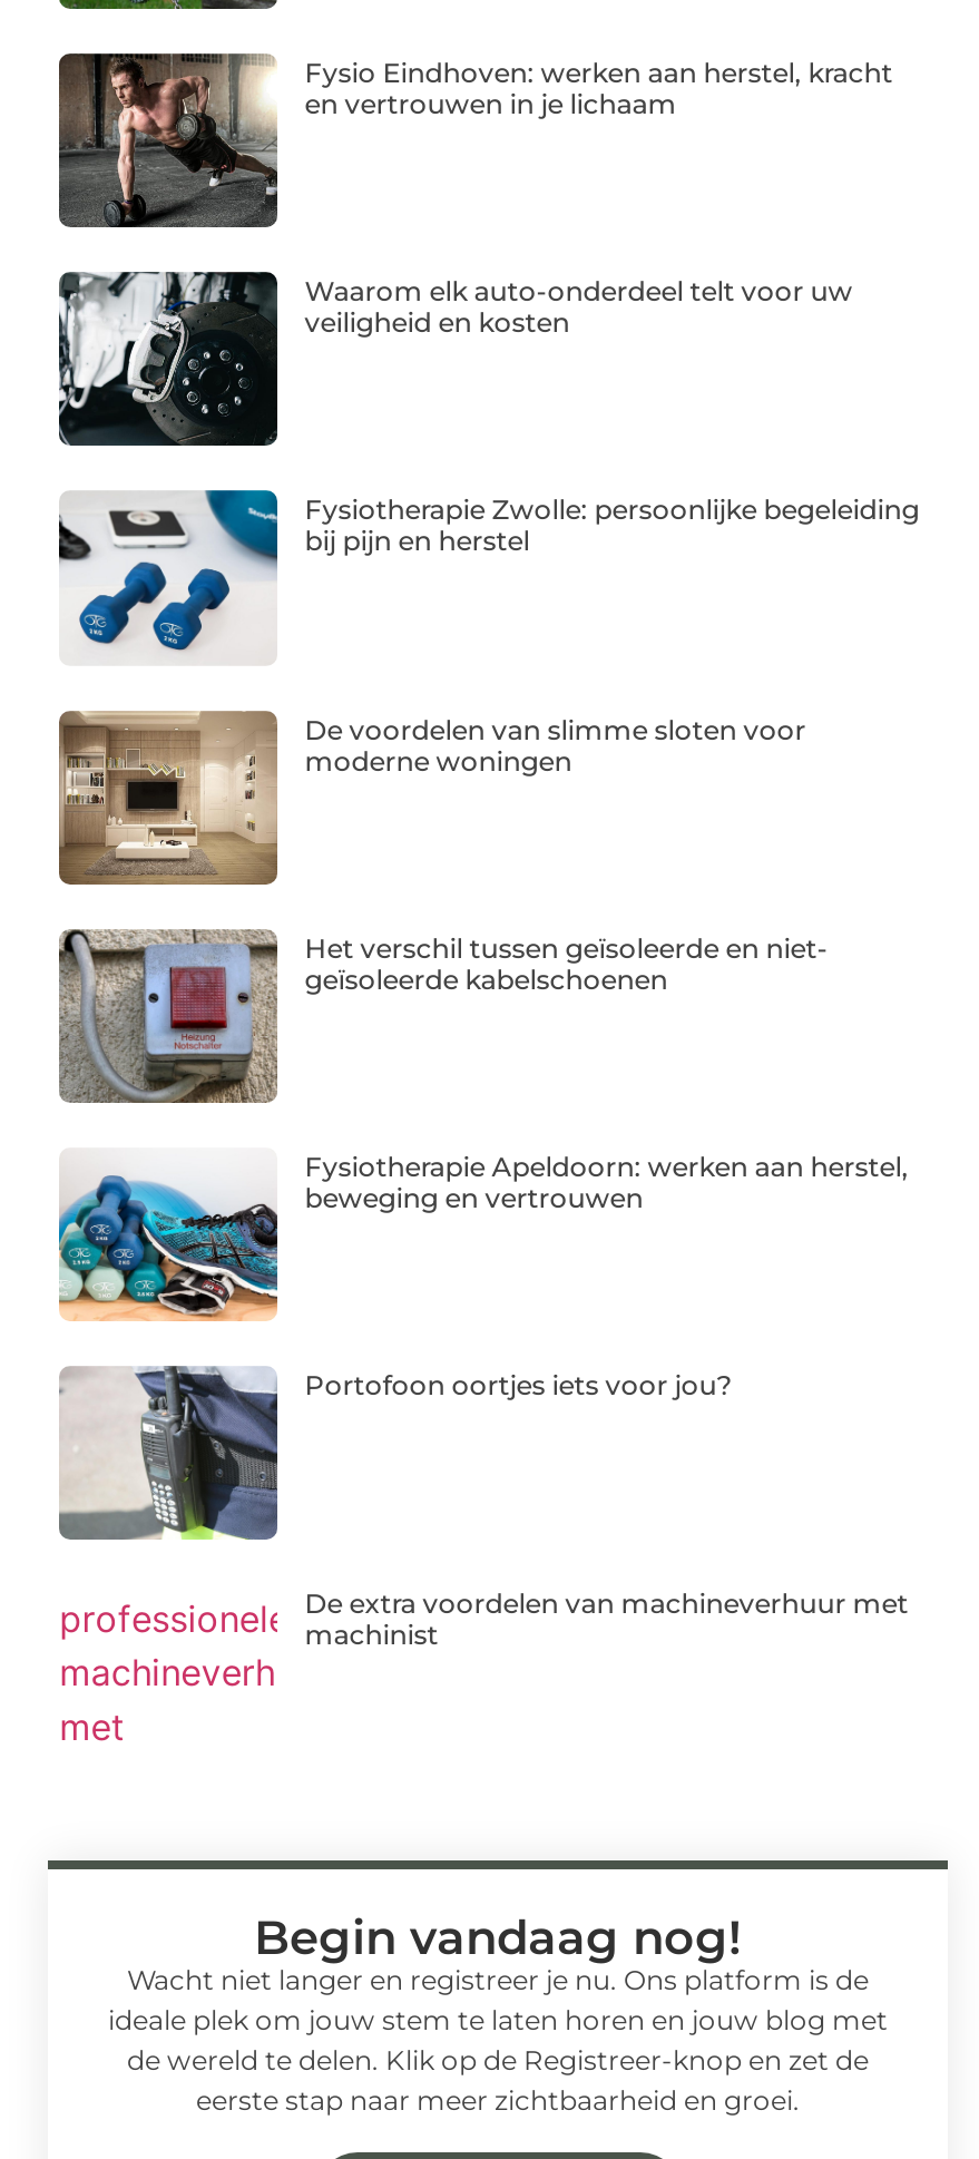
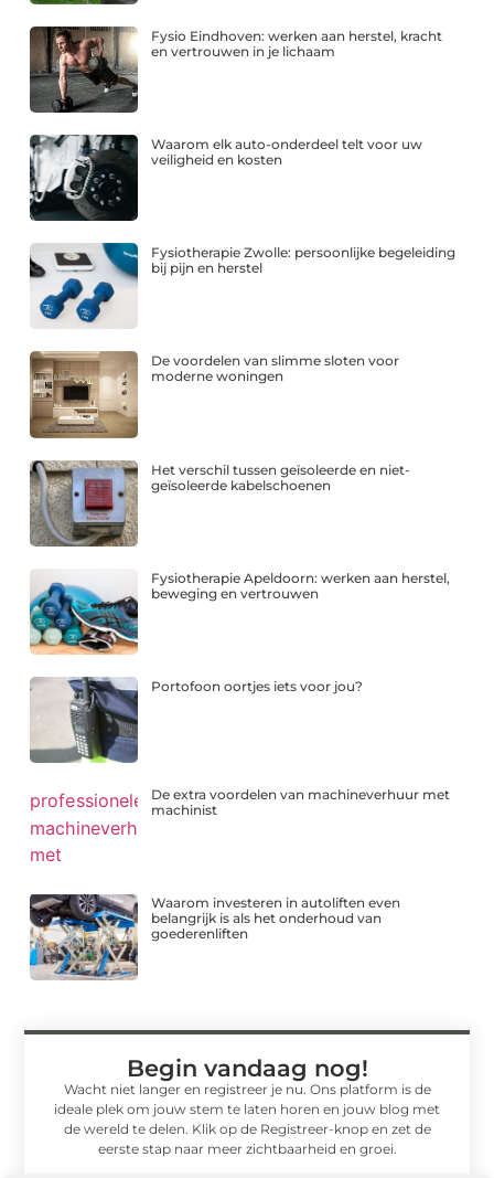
none -> [29,893,400,980] [image] | Waarom investeren in autoliften even | belangrijk is als het onderhoud van | goederenliften

